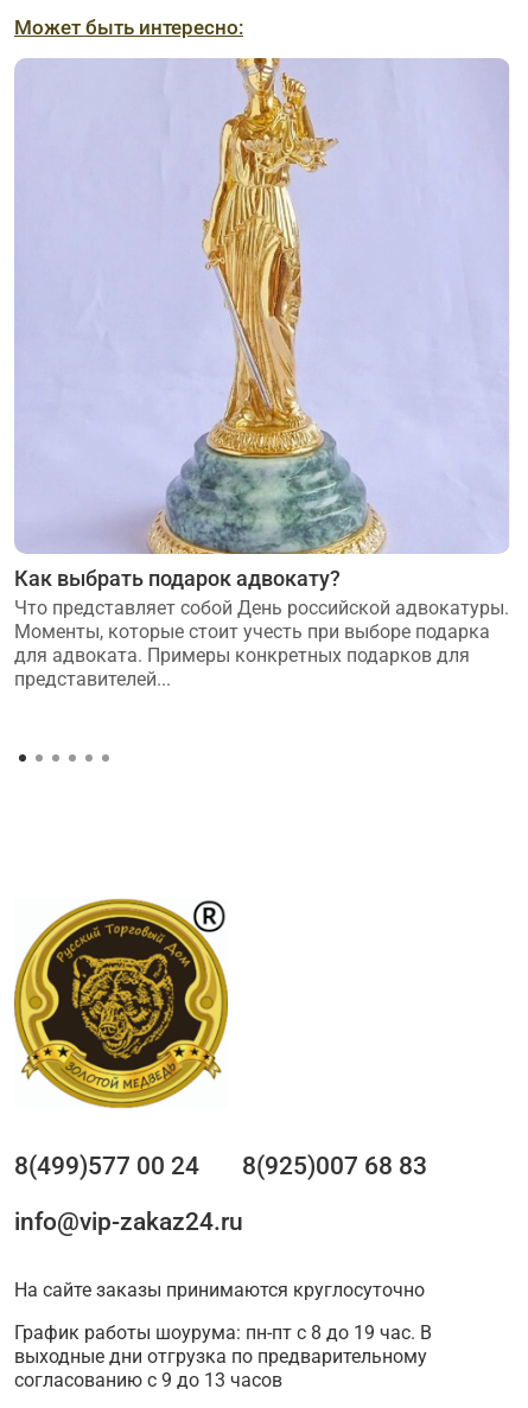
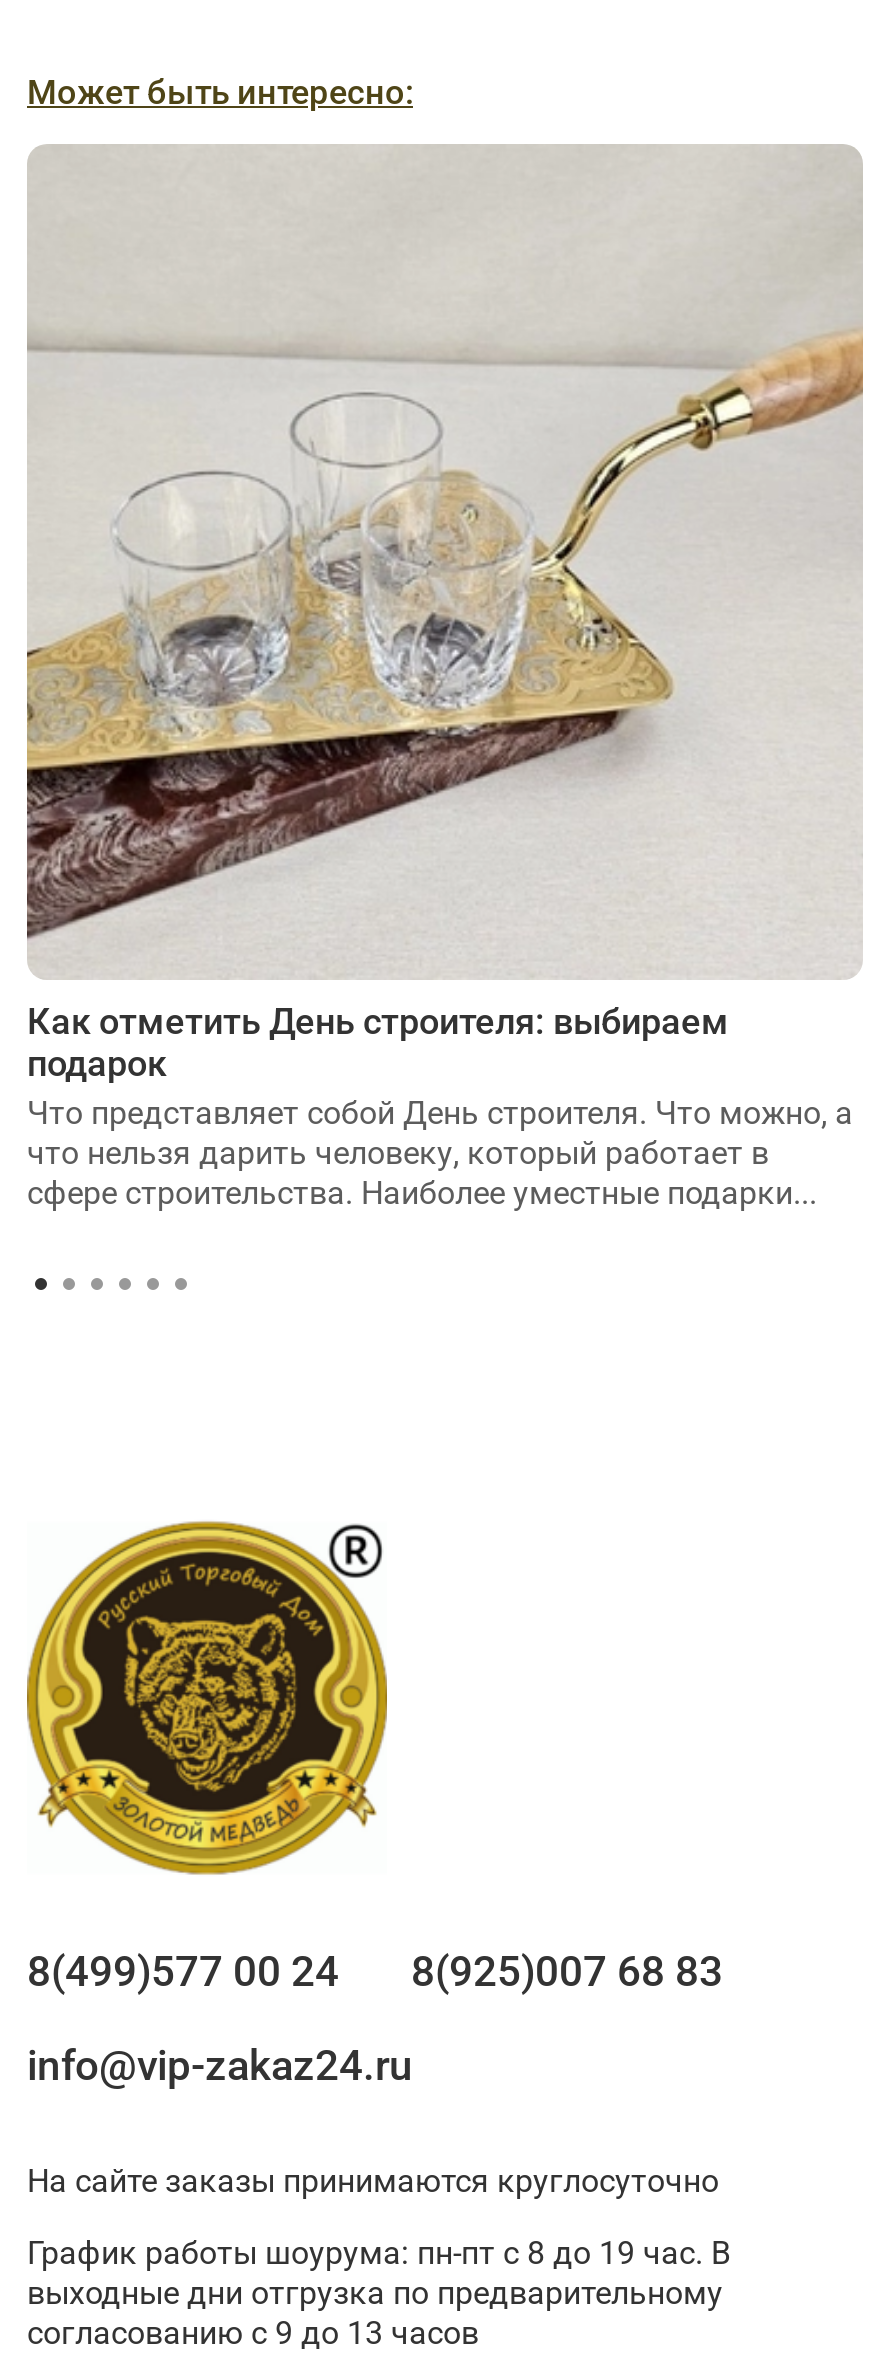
[14,57,510,690] [image] | Как выбрать подарок адвокату? | Что представляет собой День российской адвокатуры. | Моменты, которые стоит учесть при выборе подарка | для адвоката. Примеры конкретных подарков для | представителей... -> [25,144,865,1211] [image] | Как отметить День строителя: выбираем | подарок | Что представляет собой День строителя. Что можно, а | что нельзя дарить человеку, который работает в | сфере строительства. Наиболее уместные подарки...

